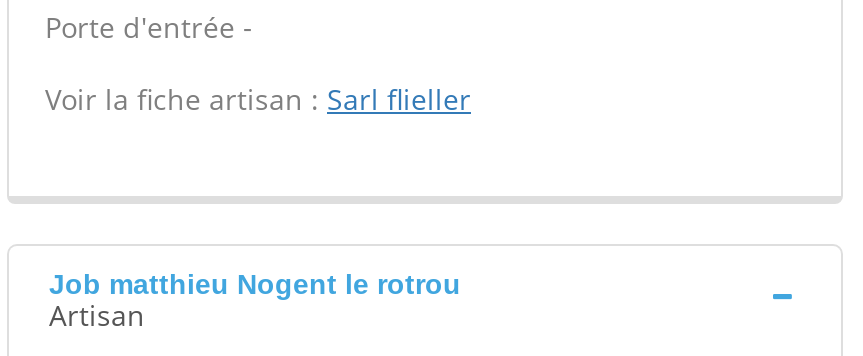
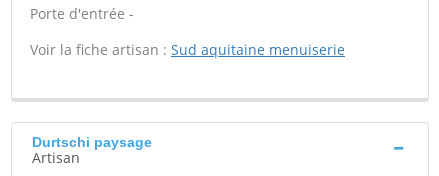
[45,80,471,118] Voir la fiche artisan : Sarl flieller -> [30,40,345,59] Voir la fiche artisan : Sud aquitaine menuiserie
[49,268,461,300] Job matthieu Nogent le rotrou -> [32,134,152,150] Durtschi paysage

